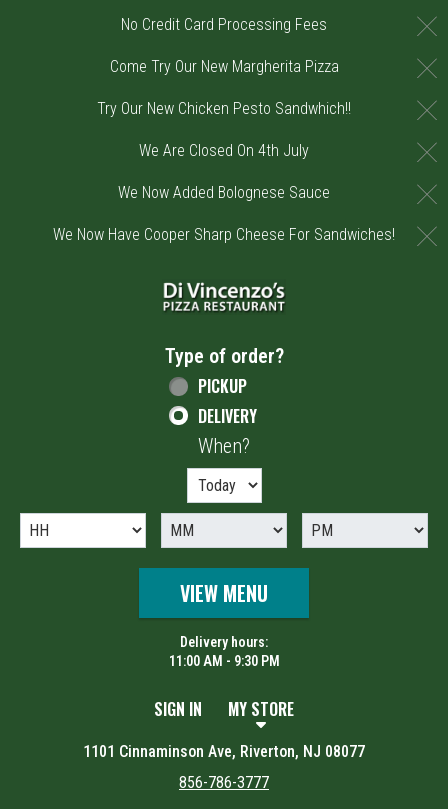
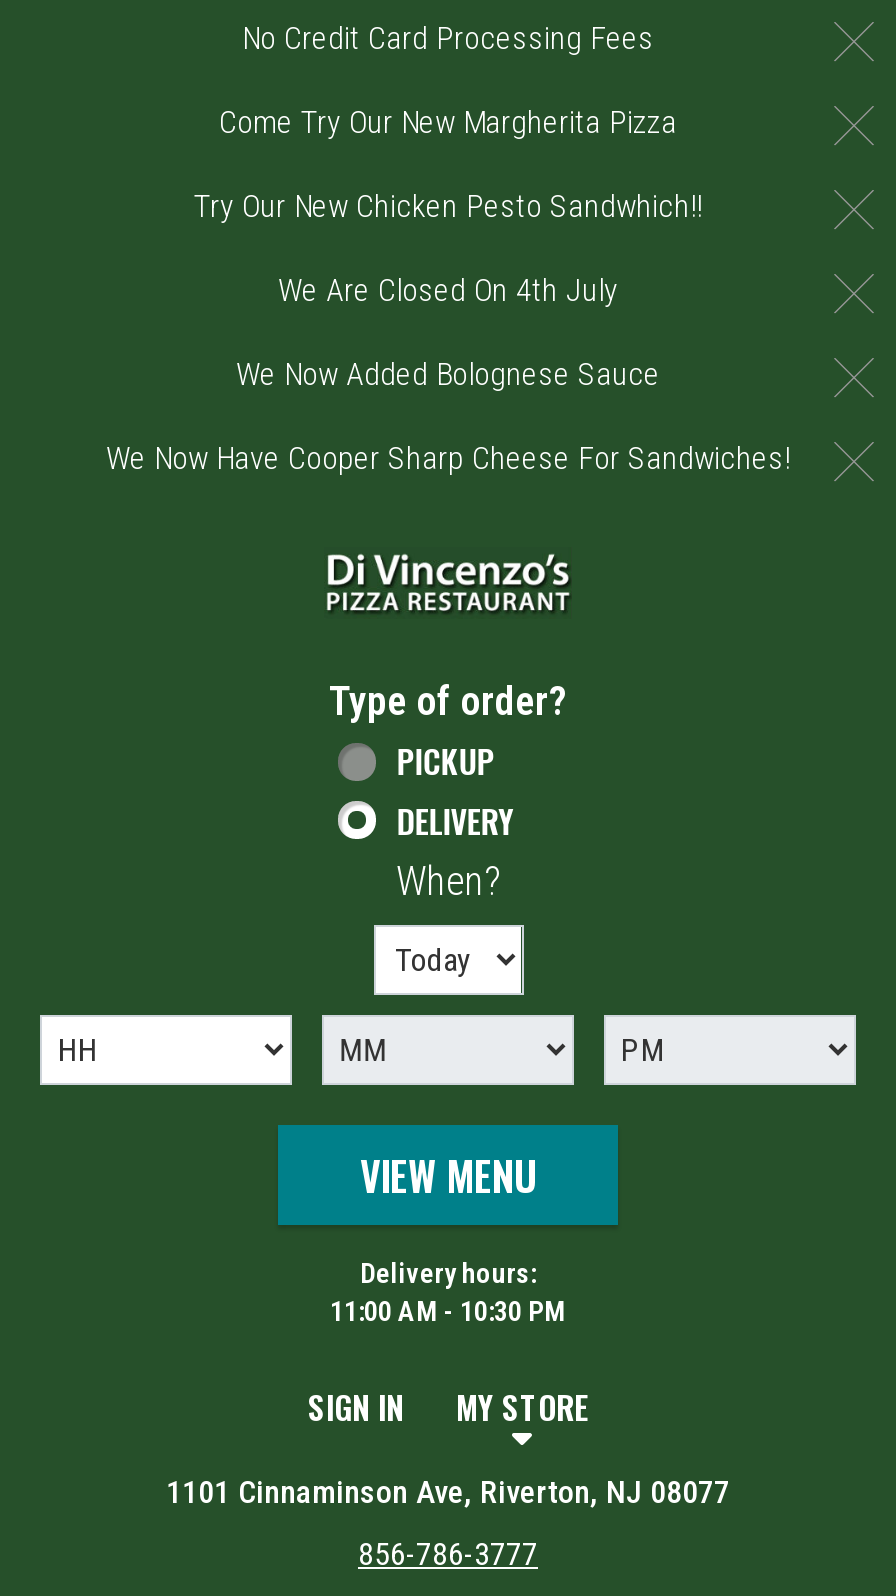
[168,653,279,669] 11:00 AM - 9:30 PM -> [330,1295,566,1327] 11:00 AM - 10:30 PM

